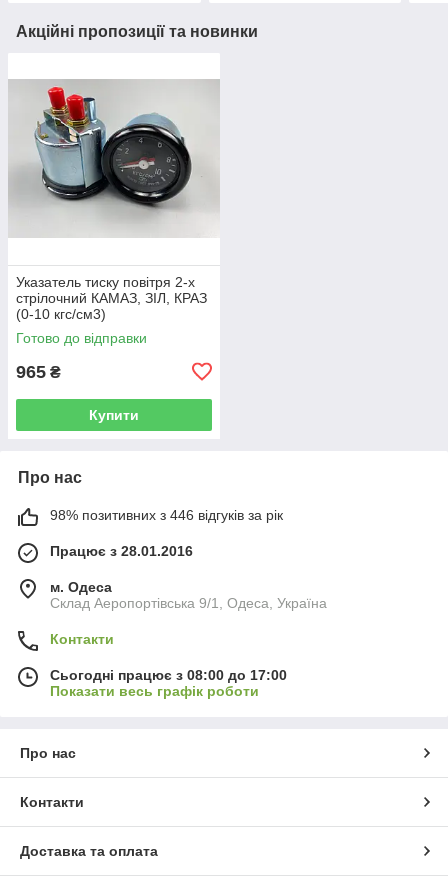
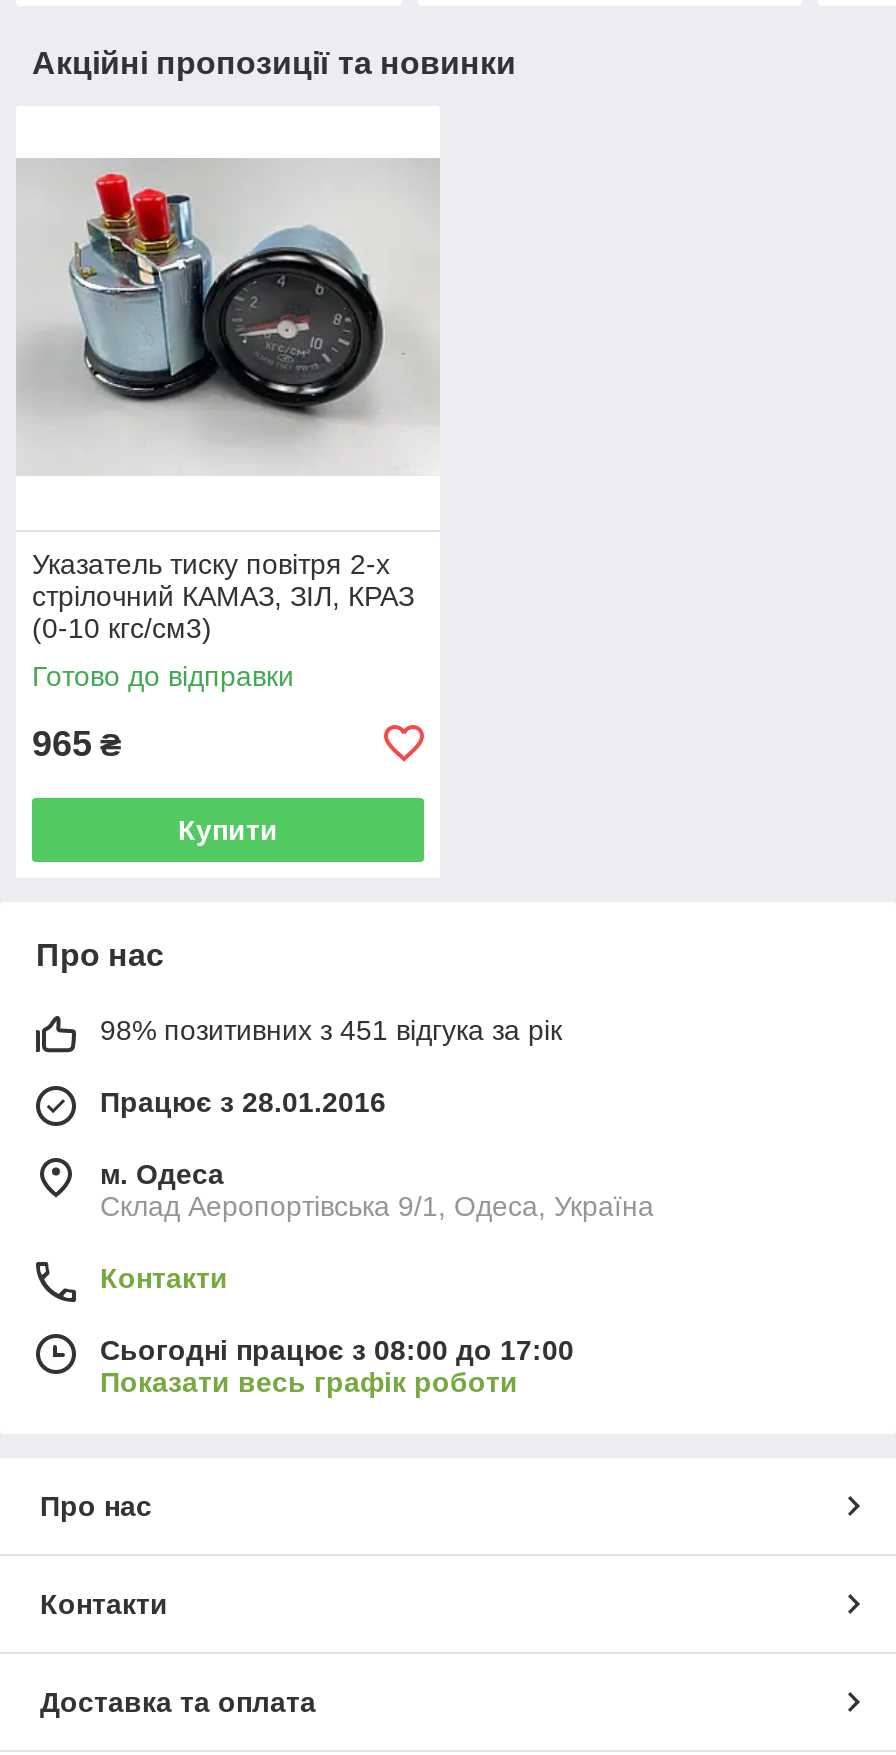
[50,507,283,523] 98% позитивних з 446 відгуків за рік -> [100,1014,562,1046] 98% позитивних з 451 відгука за рік

